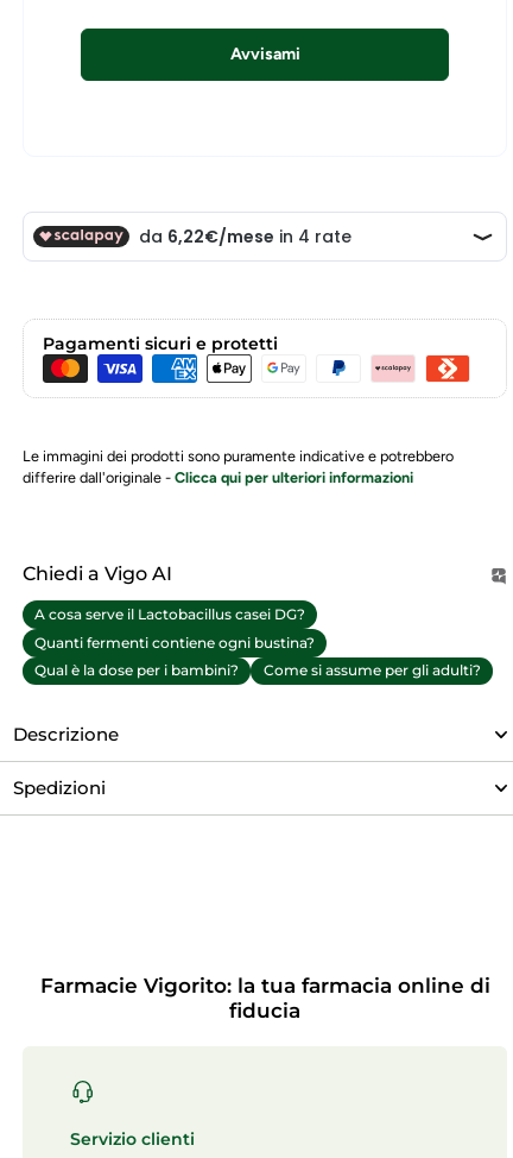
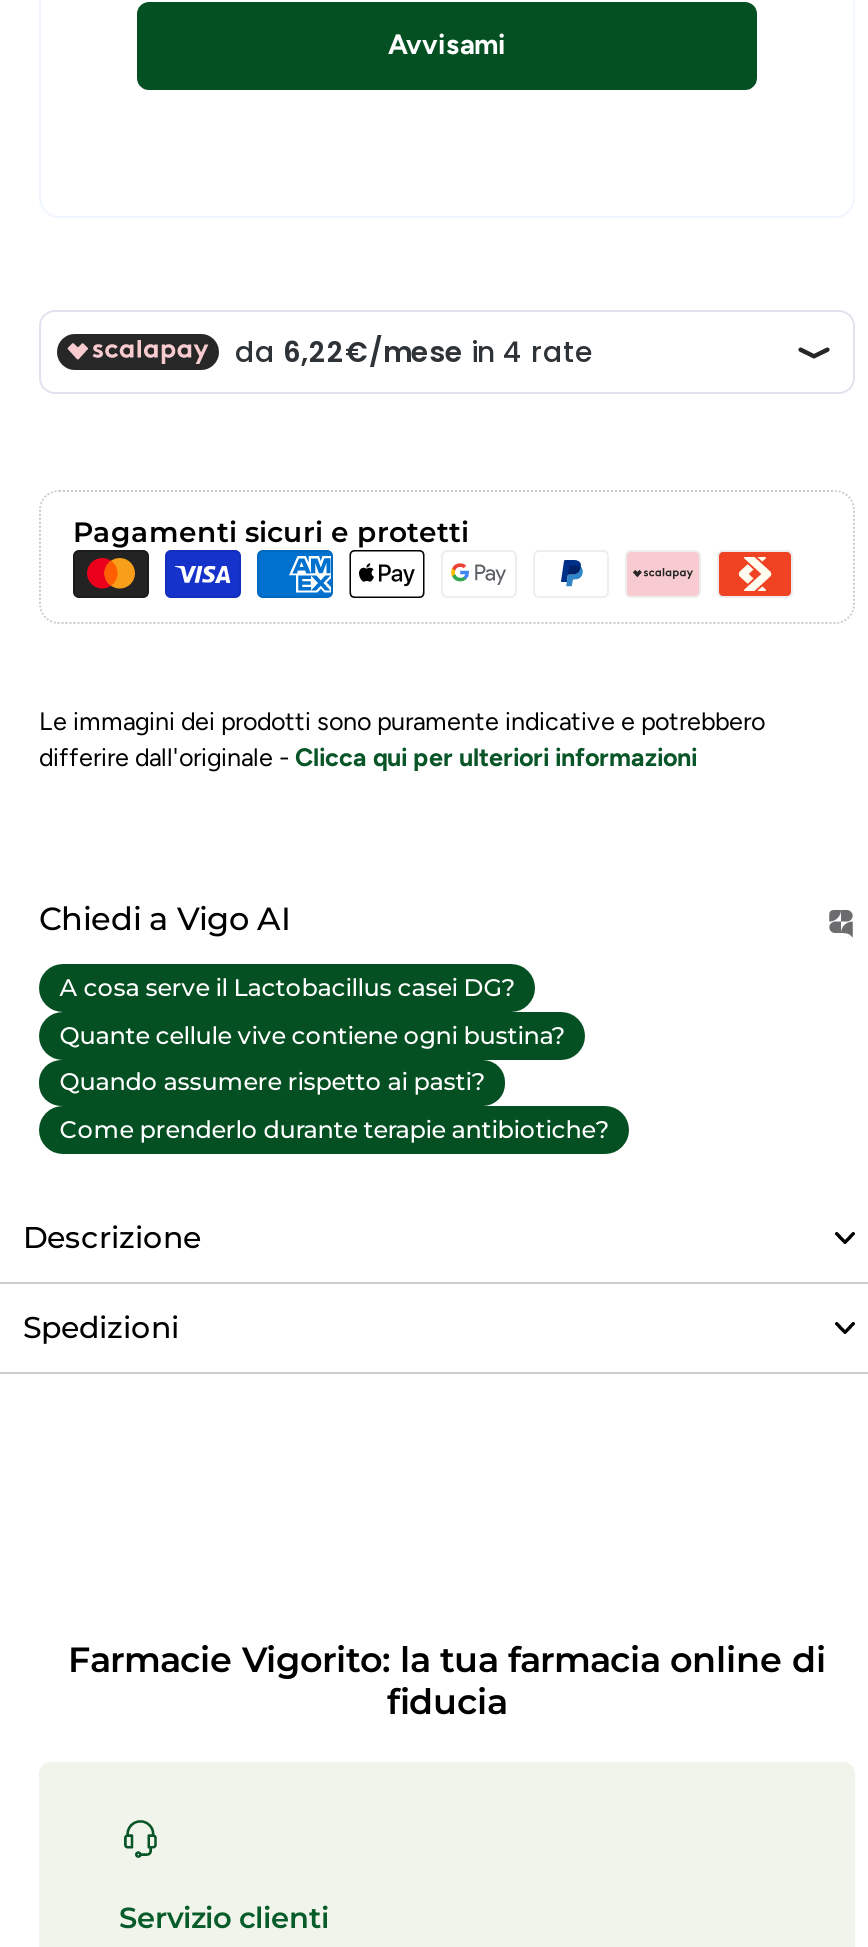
[35,633,480,679] Quanti fermenti contiene ogni bustina? | Qual è la dose per i bambini? | Come si assume per gli adulti? -> [59,1020,609,1144] Quante cellule vive contiene ogni bustina? | Quando assumere rispetto ai pasti? | Come prenderlo durante terapie antibiotiche?

